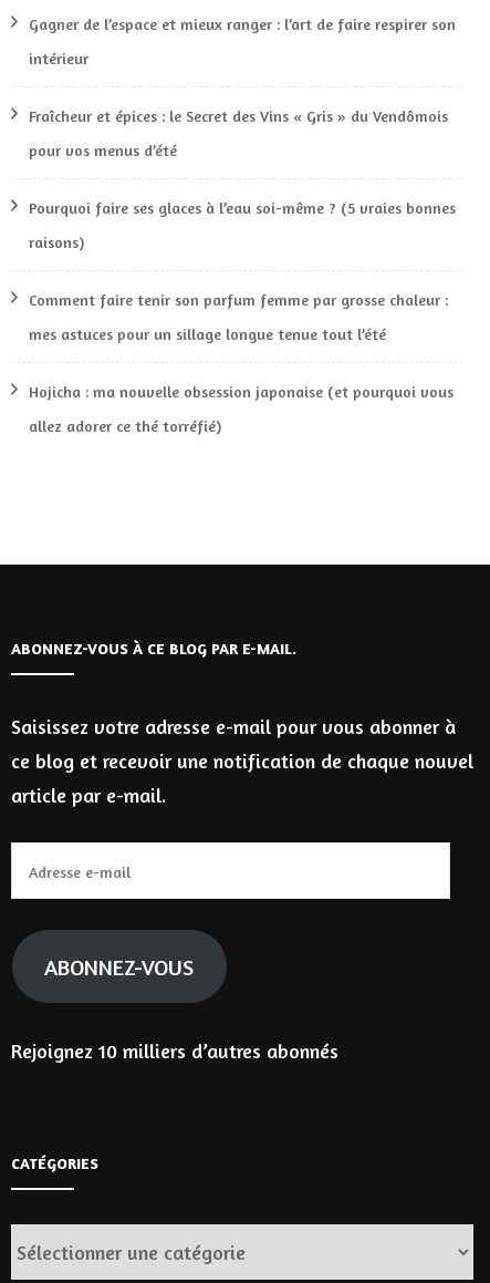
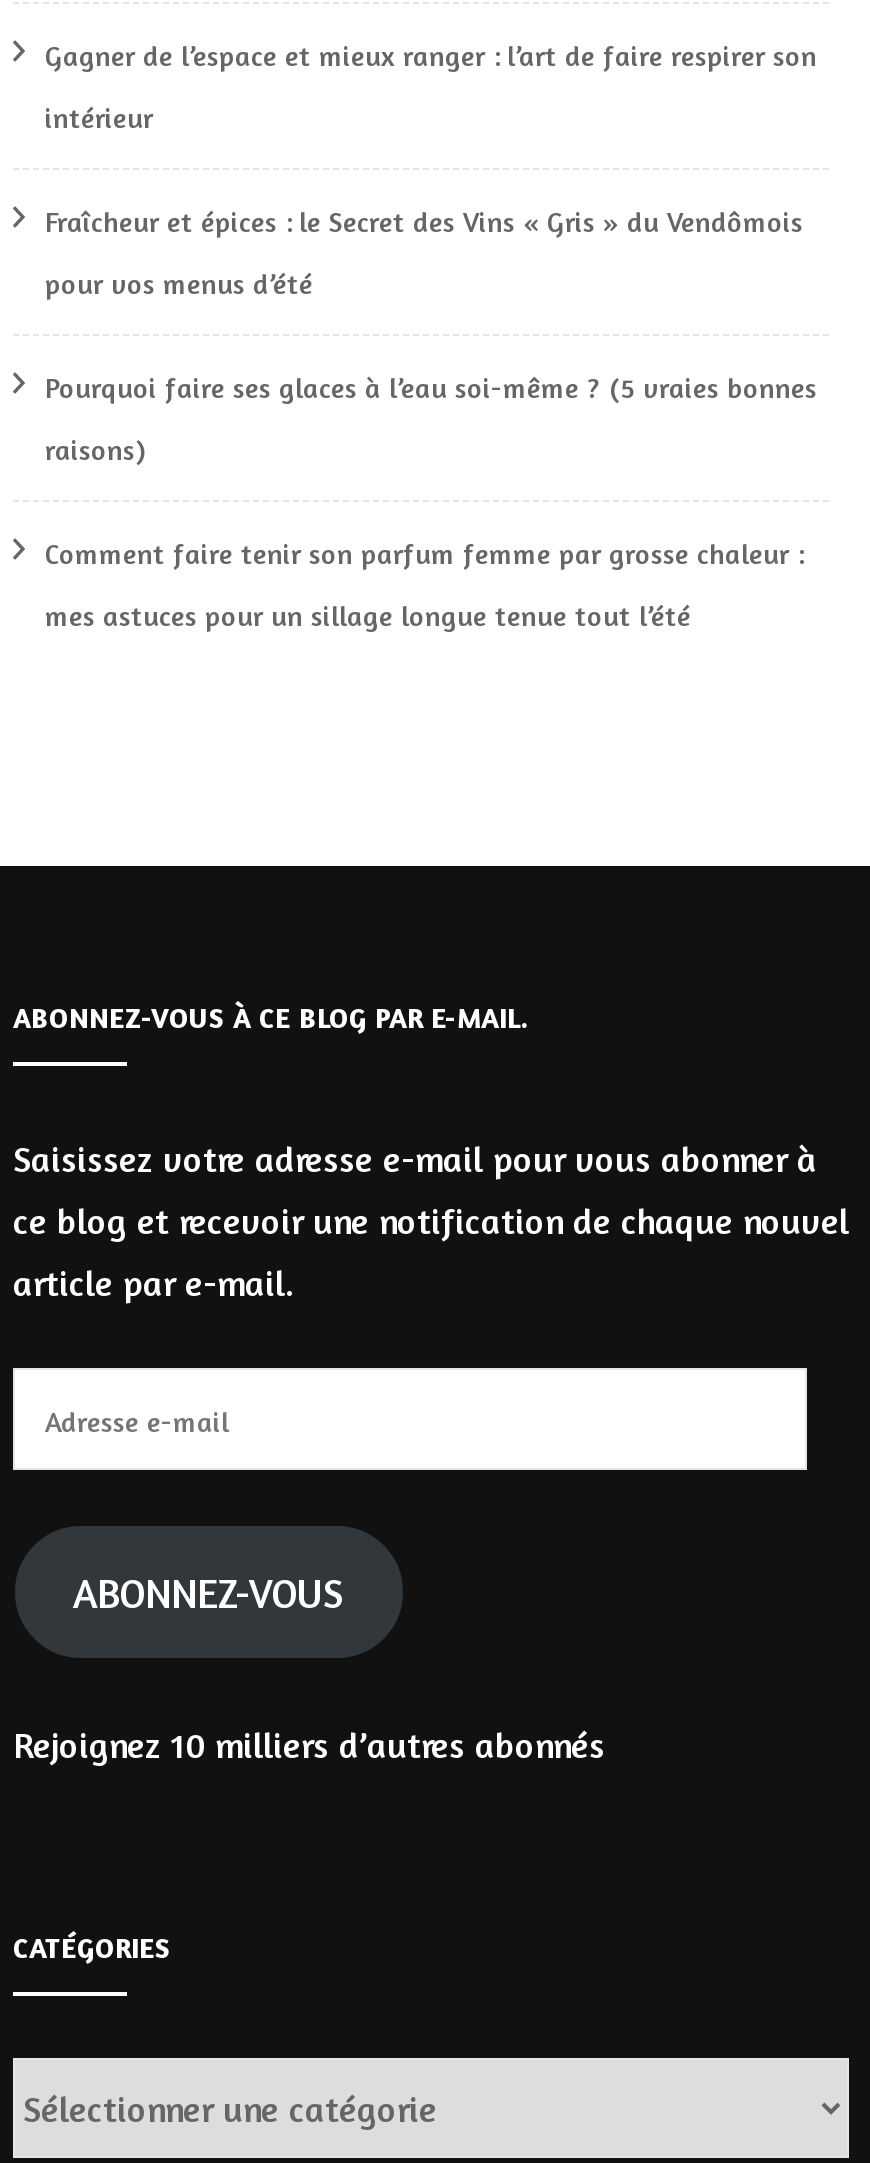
[29,382,453,435] Hojicha : ma nouvelle obsession japonaise (et pourquoi vous | allez adorer ce thé torréfié) -> none

